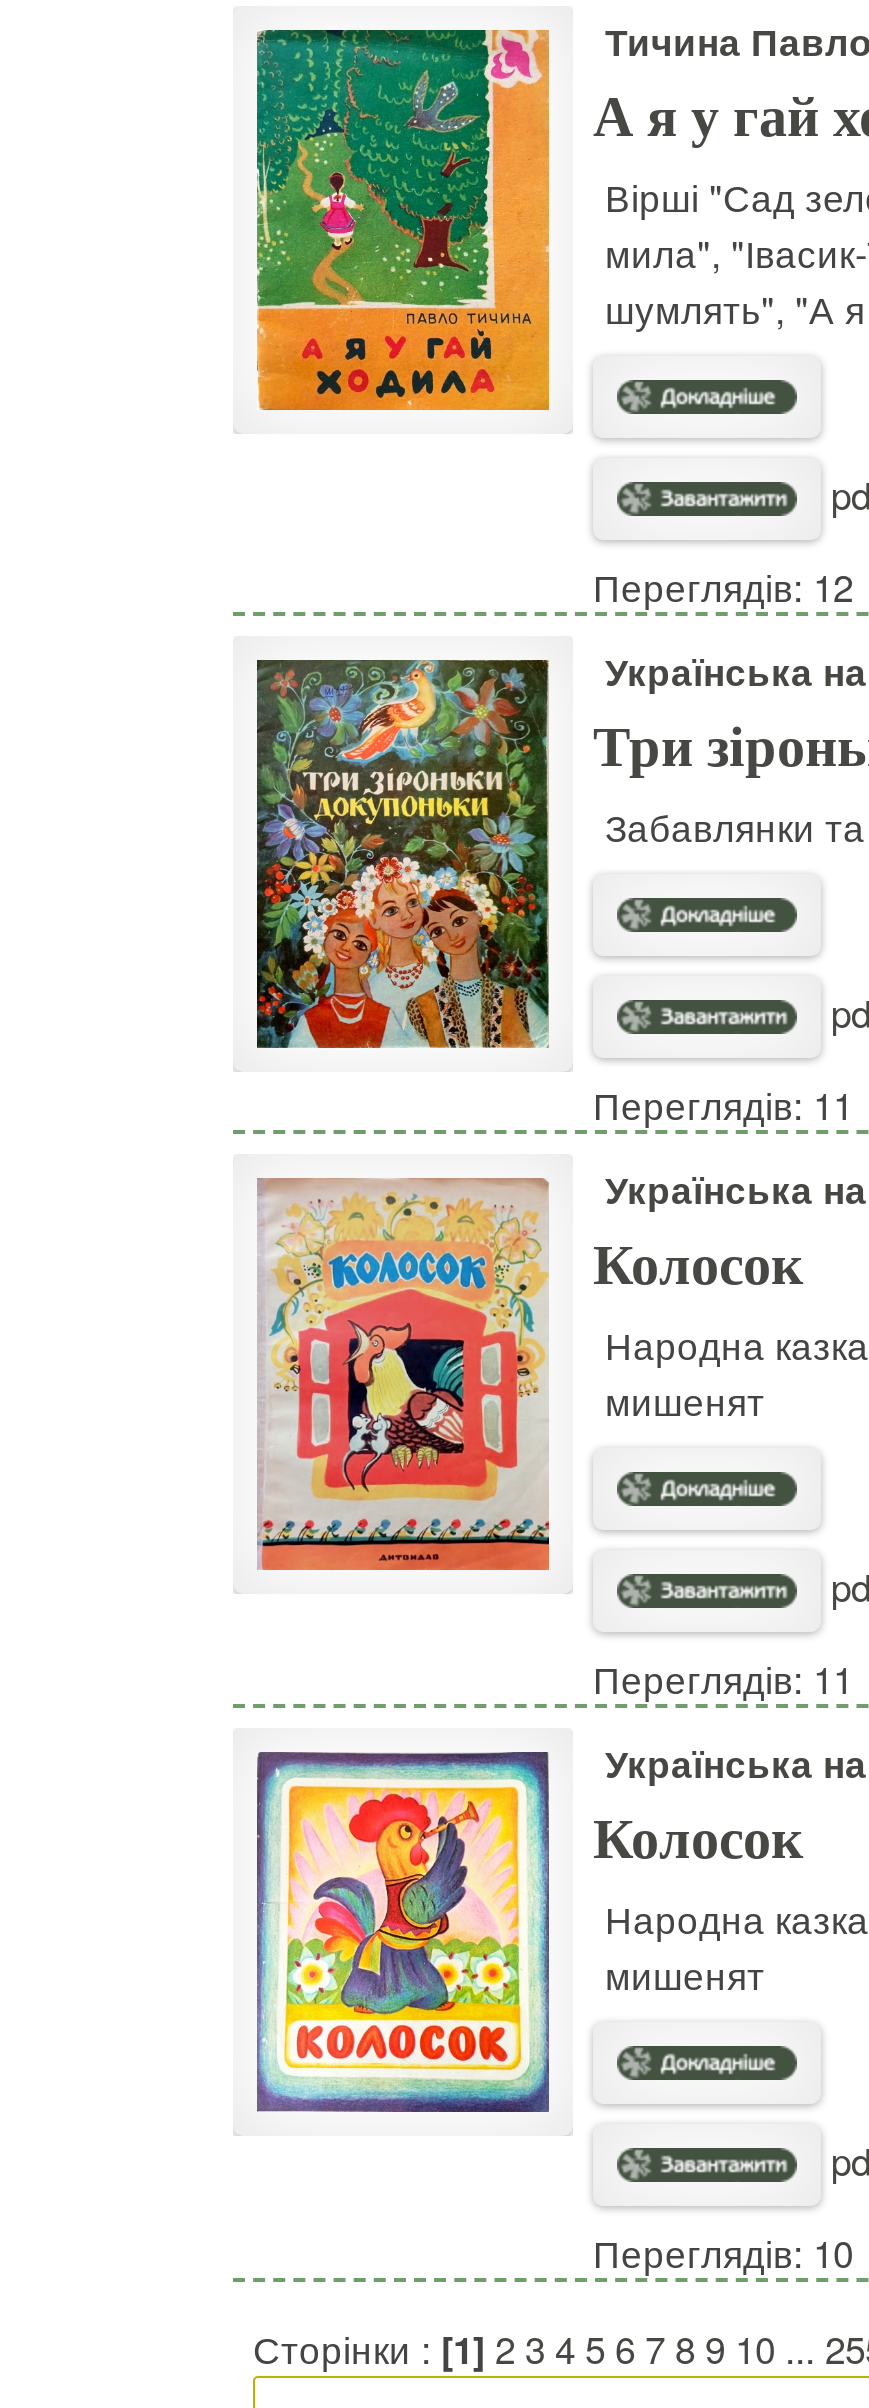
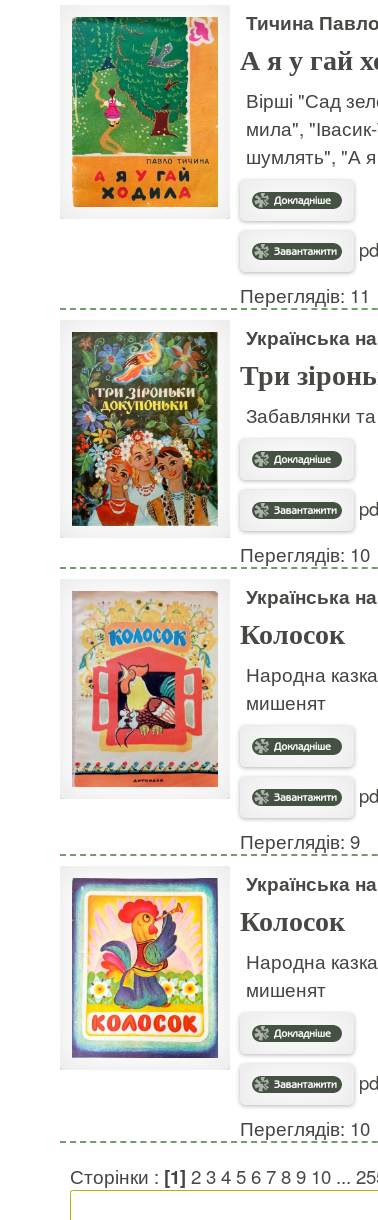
[593,561,853,613] Переглядів: 12 -> [240,282,370,308] Переглядів: 11
[593,1079,853,1131] Переглядів: 11 -> [240,541,370,567] Переглядів: 10
[593,1653,853,1705] Переглядів: 11 -> [240,828,360,854] Переглядів: 9

